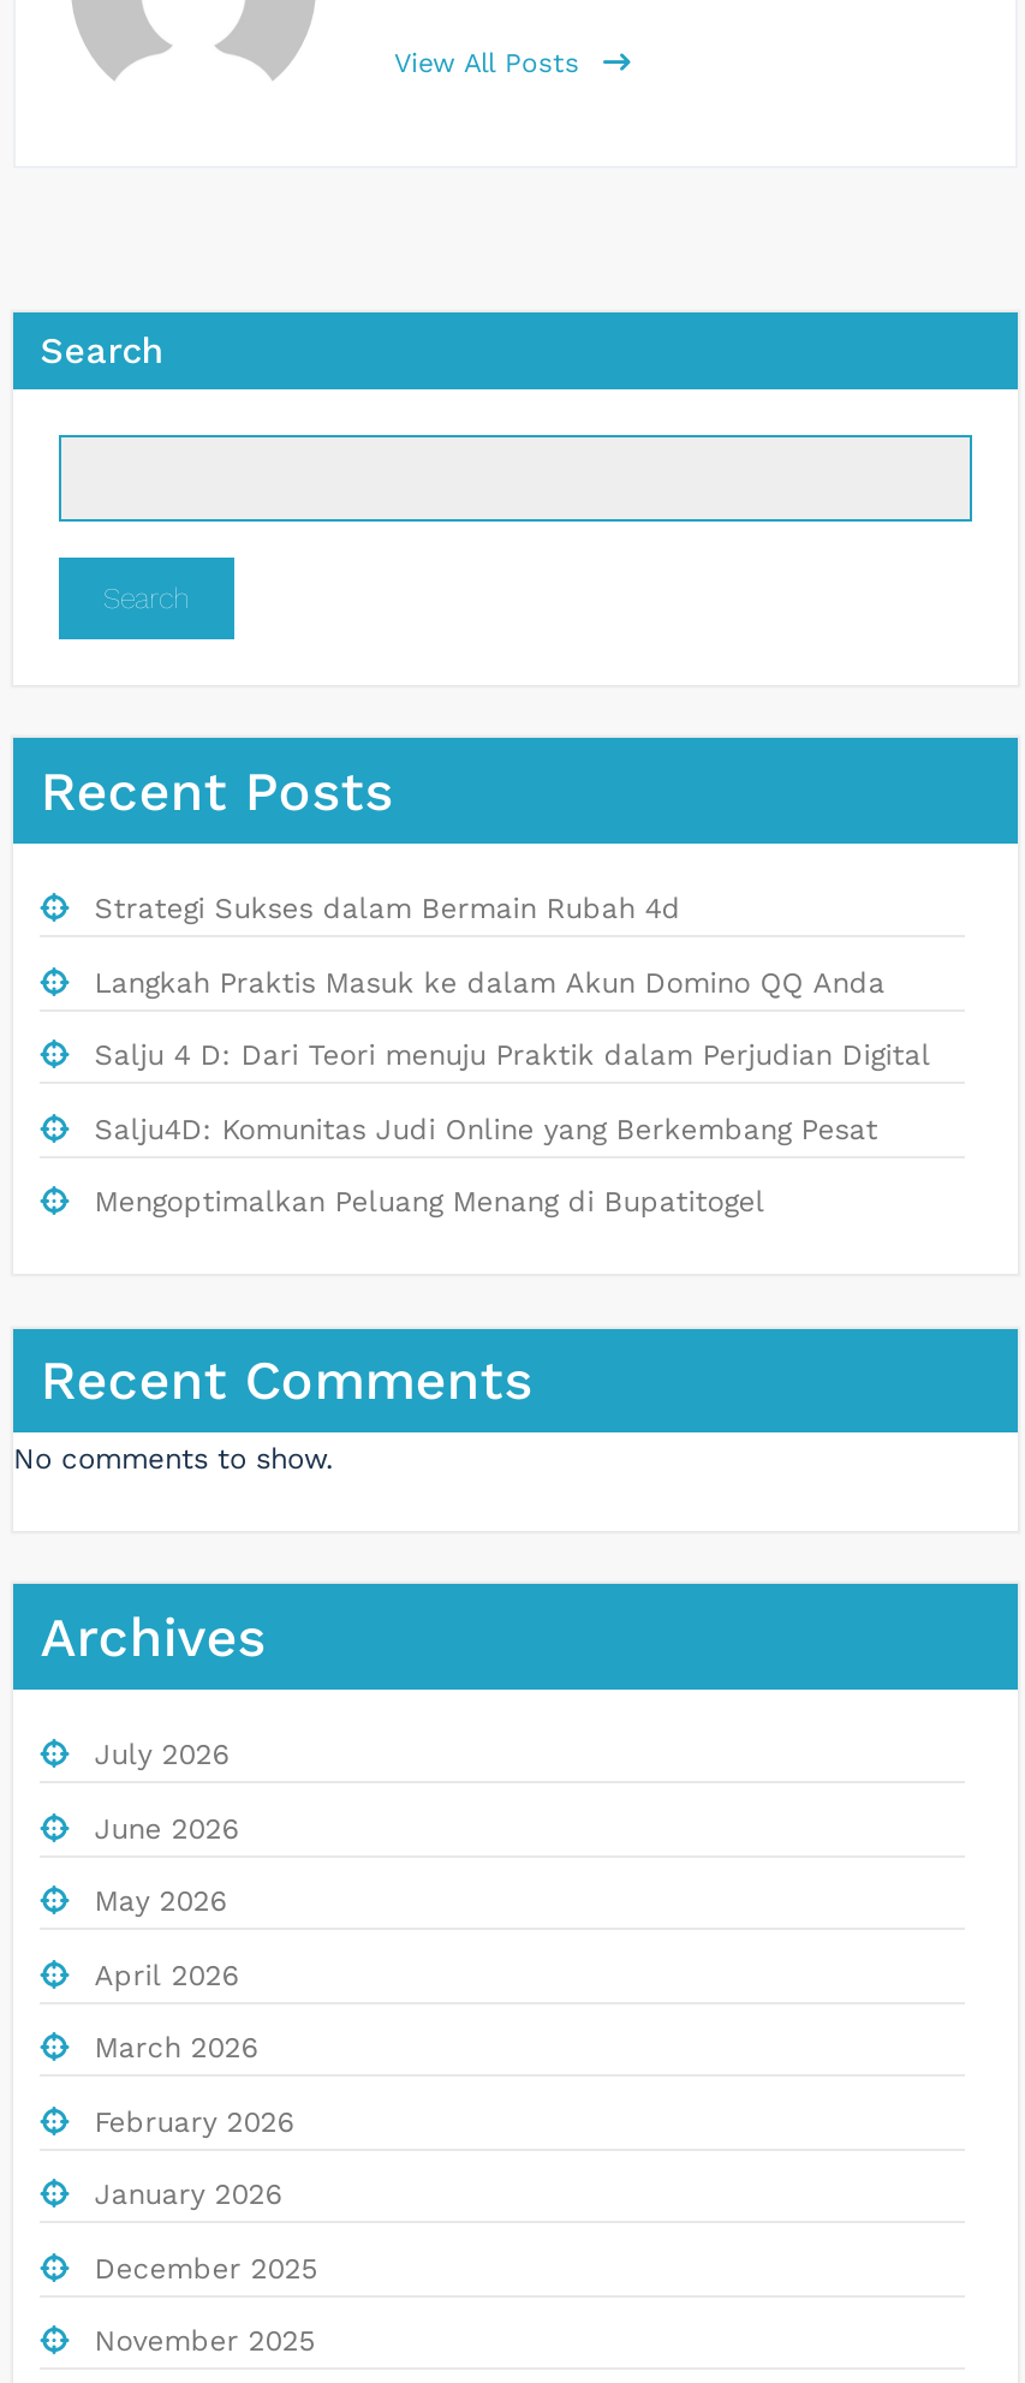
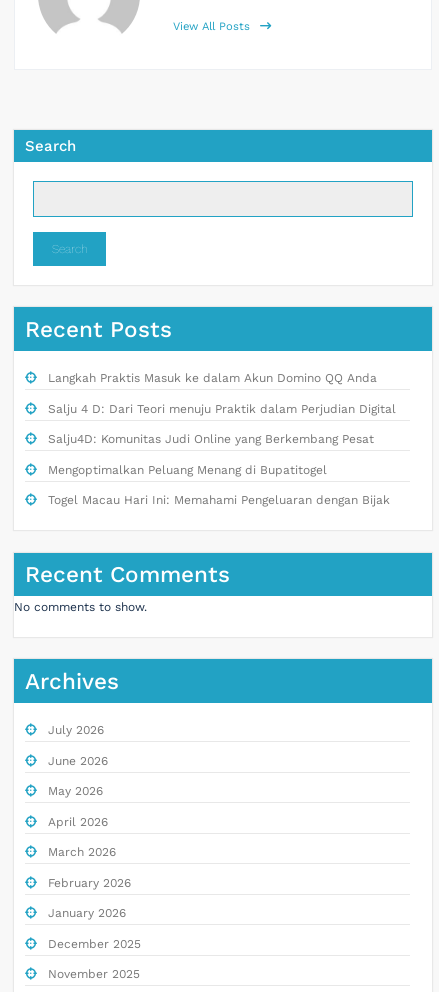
[94,893,681,926] Strategi Sukses dalam Bermain Rubah 4d -> none
moved [94,966,931,1219] -> [48,371,396,477]: Langkah Praktis Masuk ke dalam Akun Domino QQ Anda | Salju 4 D: Dari Teori menuju Praktik dalam Perjudian Digital | Salju4D: Komunitas Judi Online yang Berkembang Pesat | Mengoptimalkan Peluang Menang di Bupatitogel
none -> [48,493,390,507] Togel Macau Hari Ini: Memahami Pengeluaran dengan Bijak

